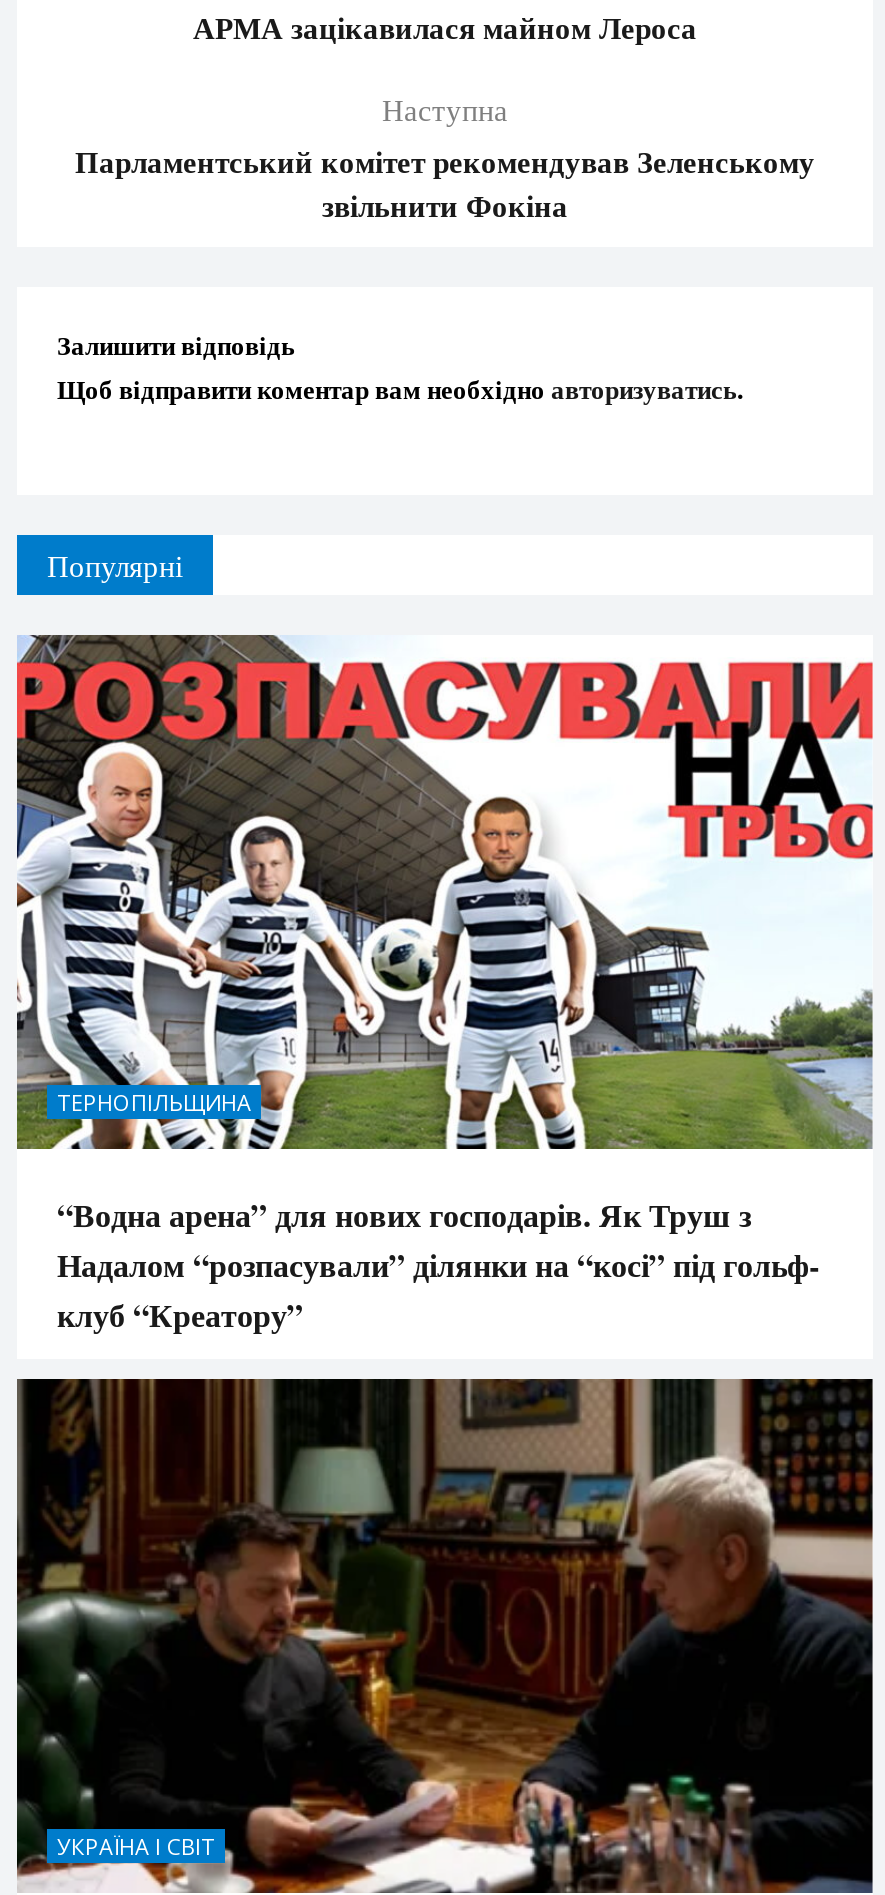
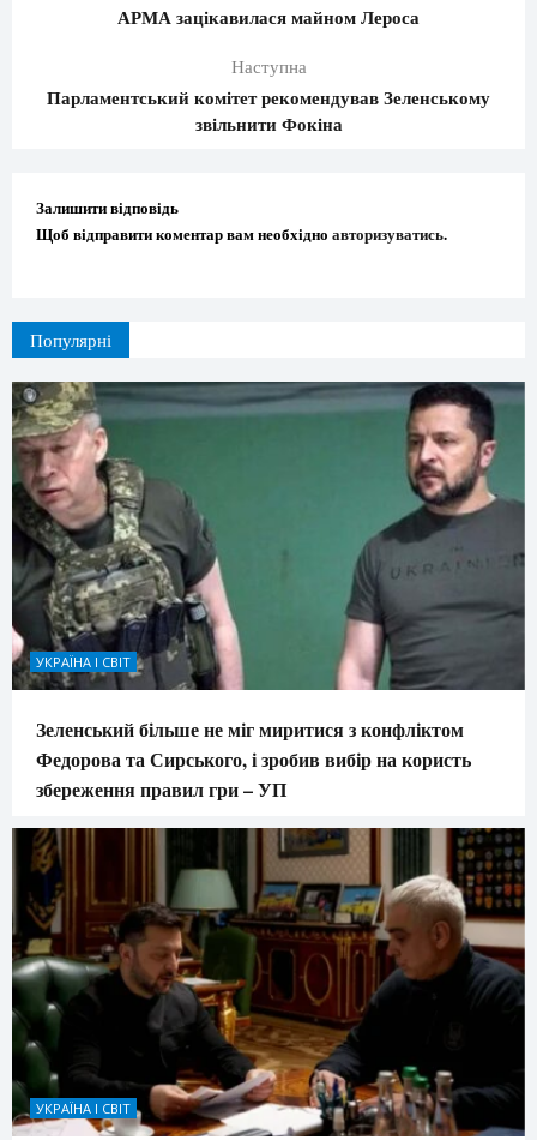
[15,634,875,1150] [image] | ТЕРНОПІЛЬЩИНА -> [11,380,526,691] [image] | УКРАЇНА І СВІТ
[57,1192,819,1338] “Водна арена” для нових господарів. Як Труш з | Надалом “розпасували” ділянки на “косі” під гольф- | клуб “Креатору” -> [36,715,471,803] Зеленський більше не міг миритися з конфліктом | Федорова та Сирського, і зробив вибір на користь | збереження правил гри – УП

